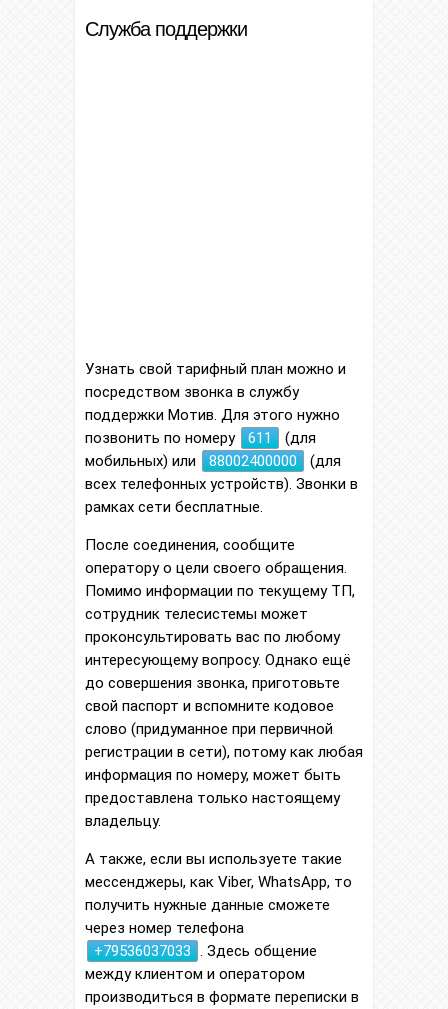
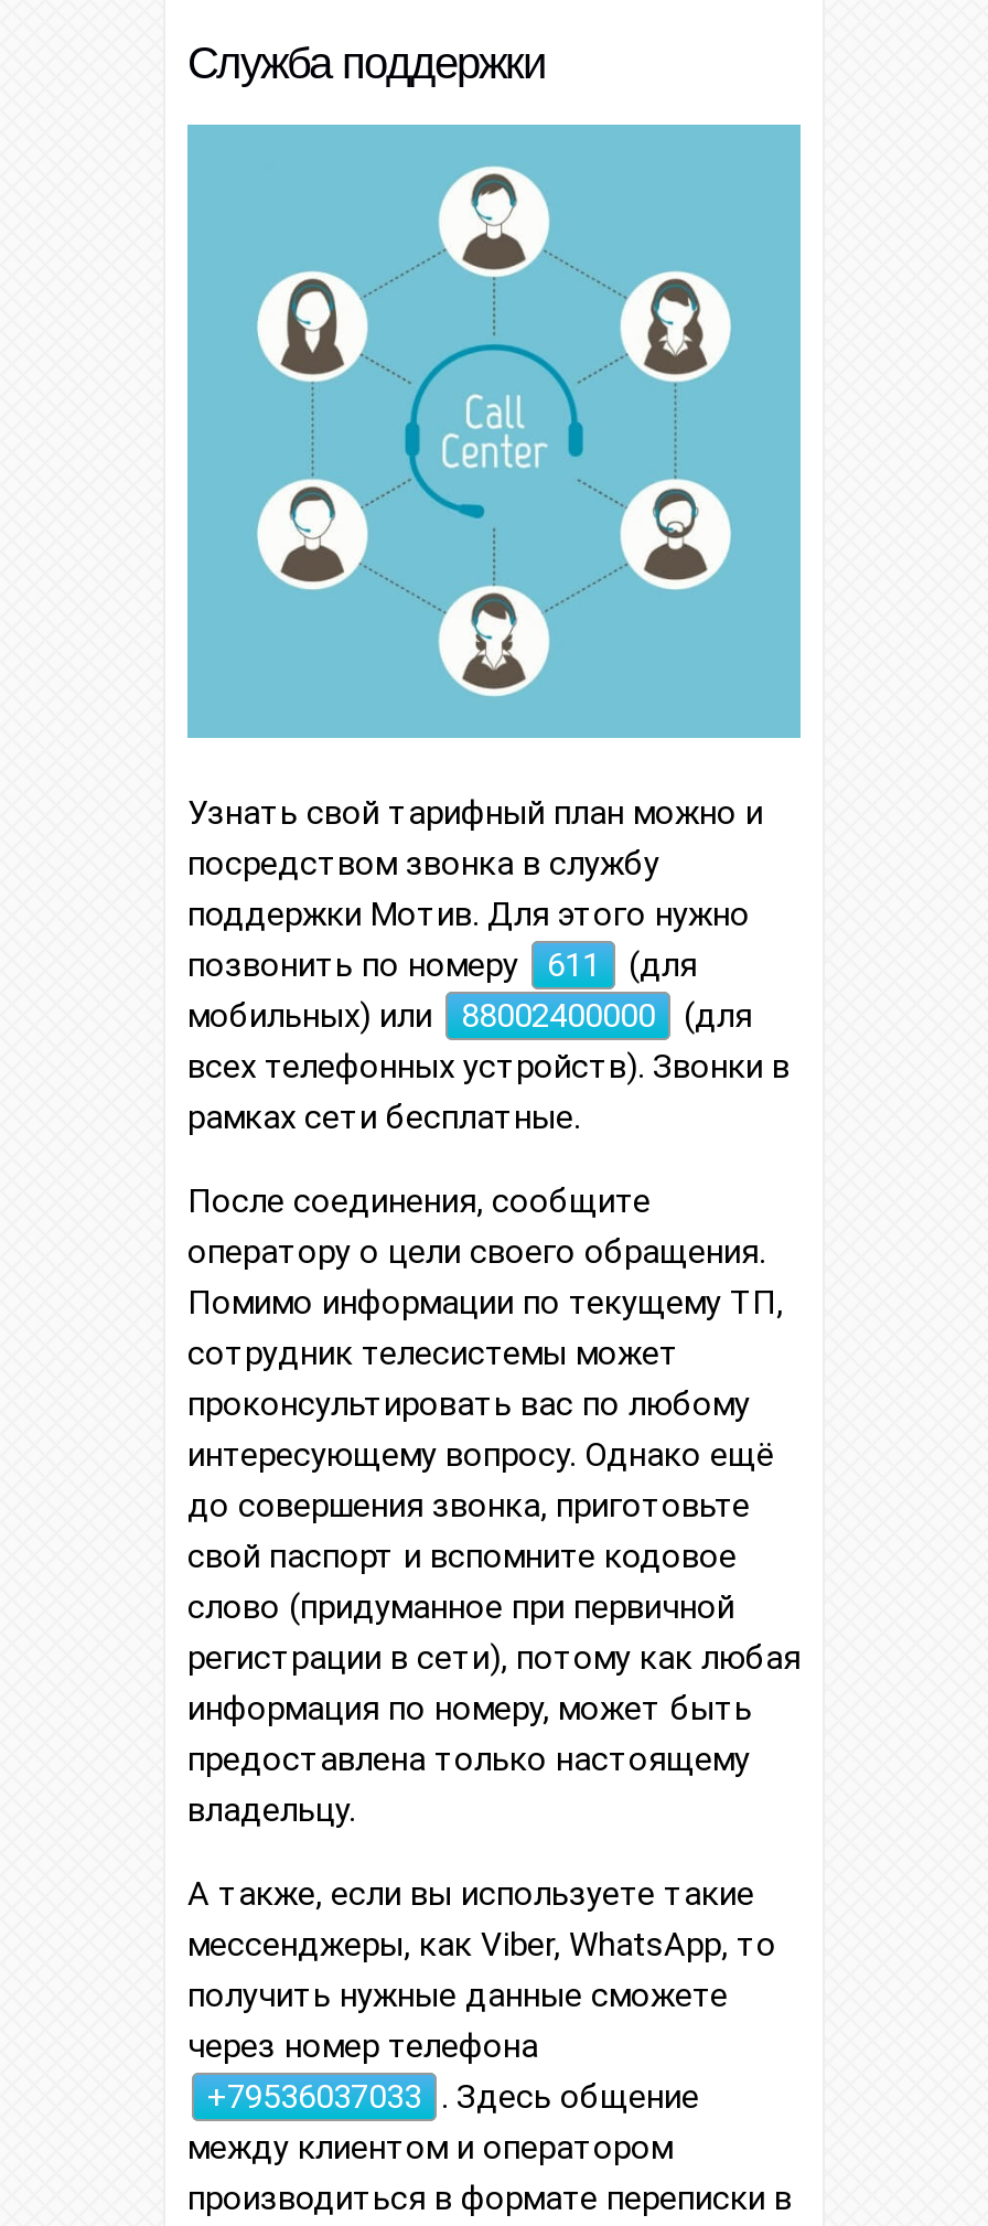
none -> [185,121,803,741] [image]

